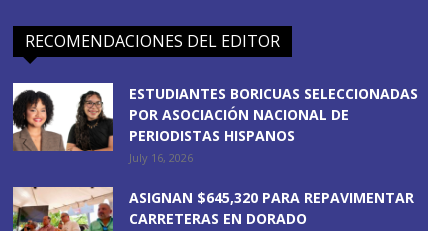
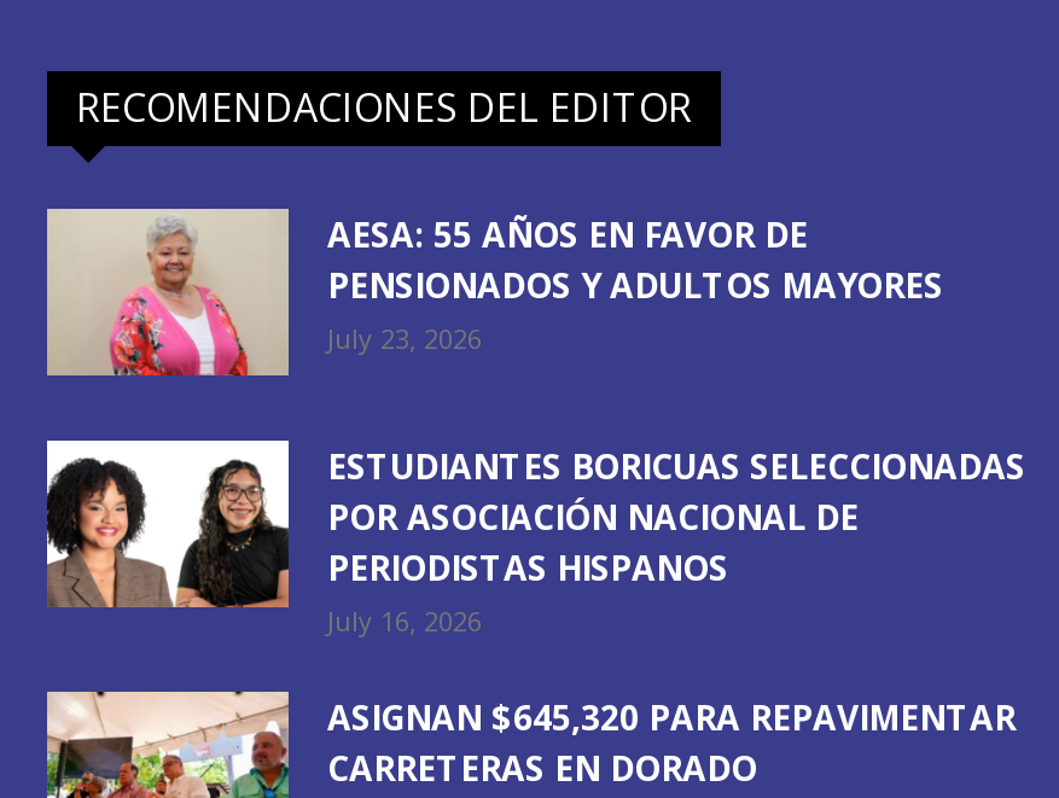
none -> [45,209,943,378] [image] | AESA: 55 AÑOS EN FAVOR DE | PENSIONADOS Y ADULTOS MAYORES | July 23, 2026

